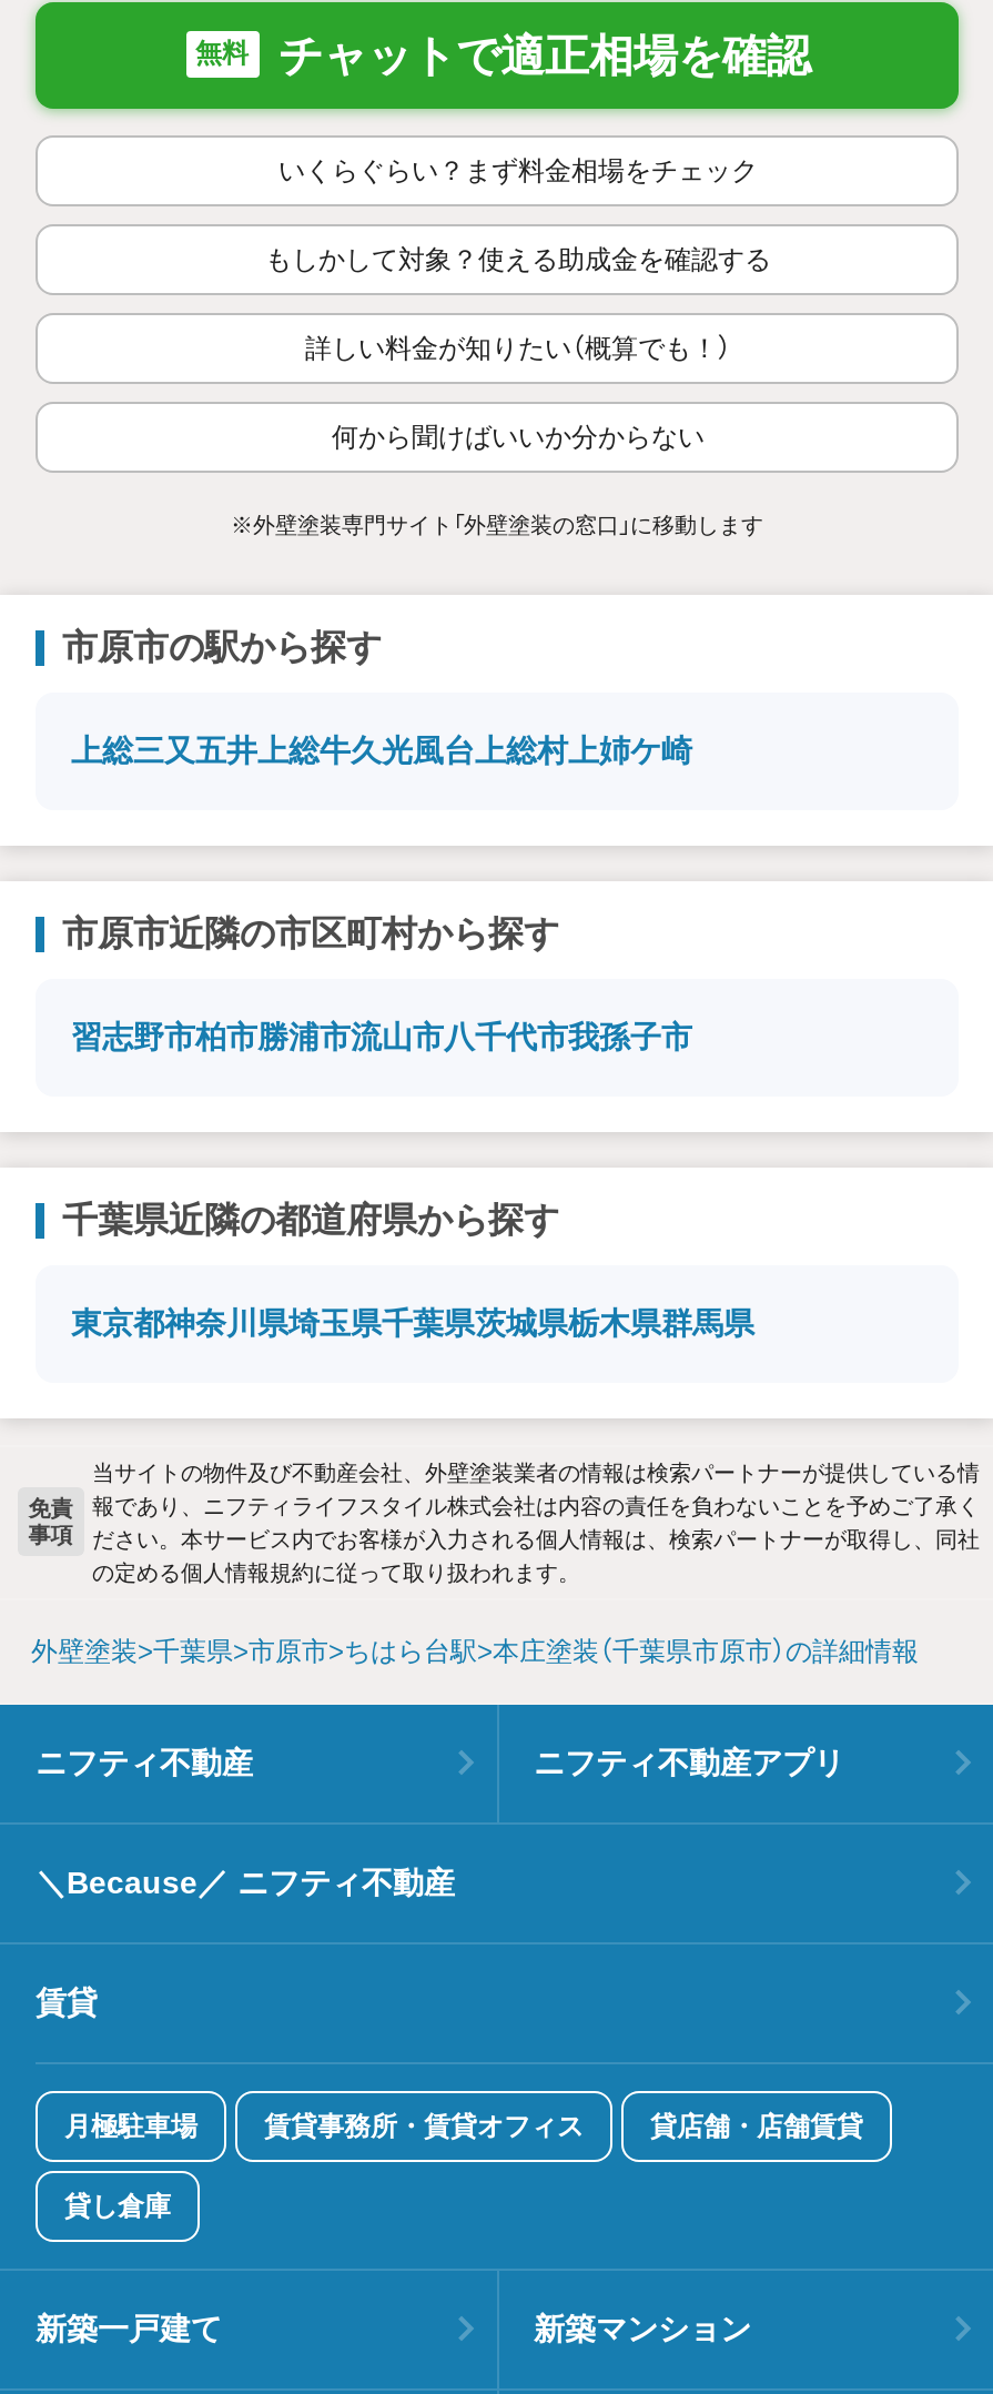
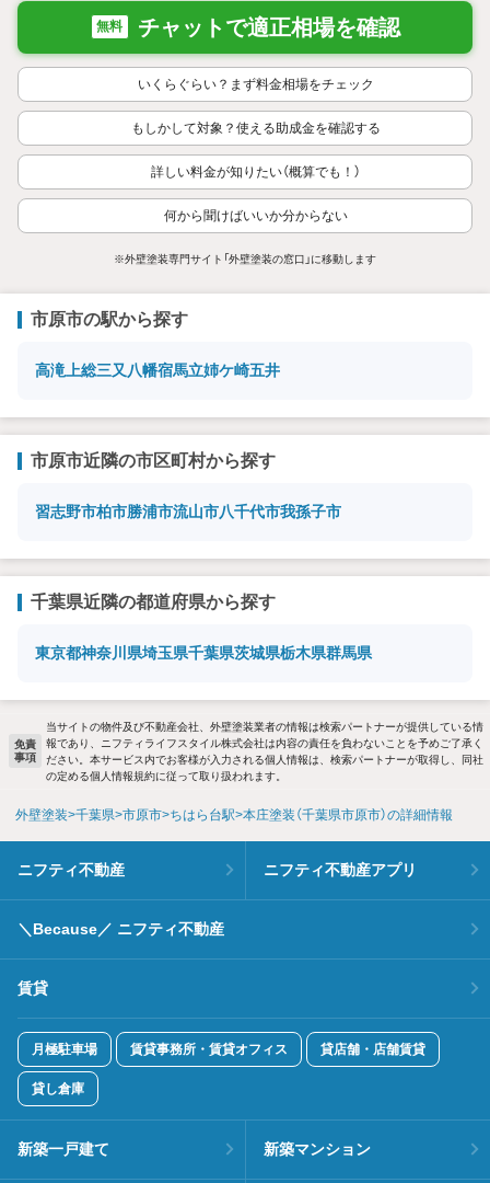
[71,731,692,767] 上総三又五井上総牛久光風台上総村上姉ケ崎 -> [35,361,280,378] 高滝上総三又八幡宿馬立姉ケ崎五井

